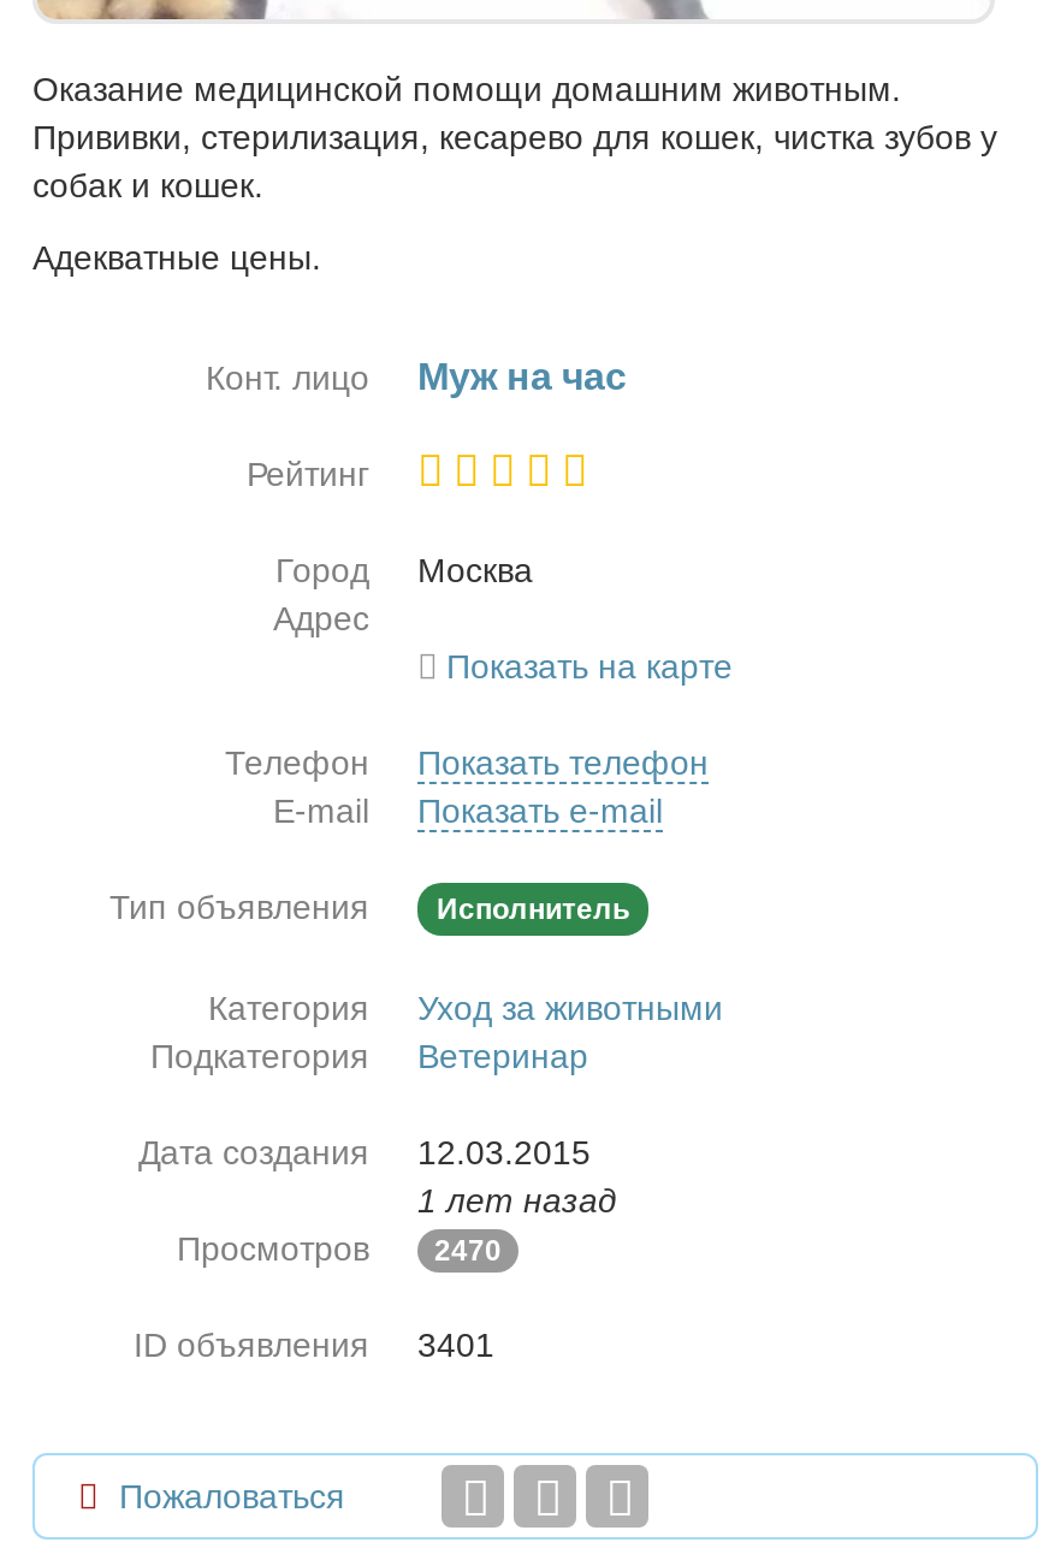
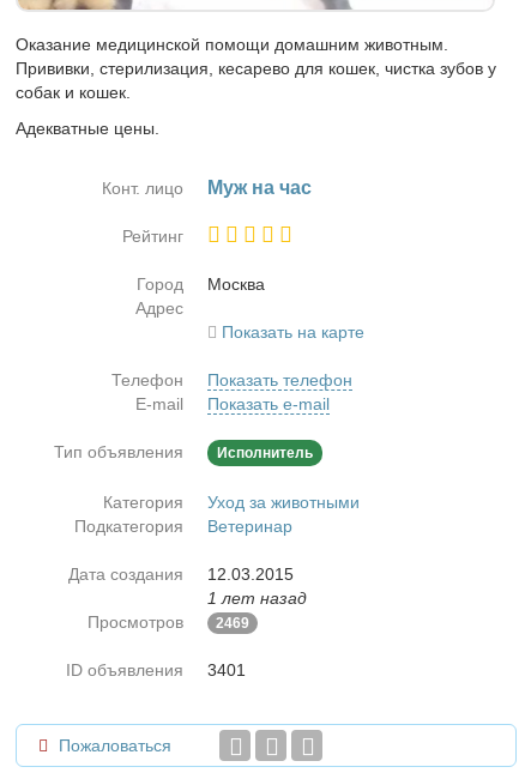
[177,1229,502,1268] Просмотров 2470 -> [87,612,249,632] Просмотров 2469

